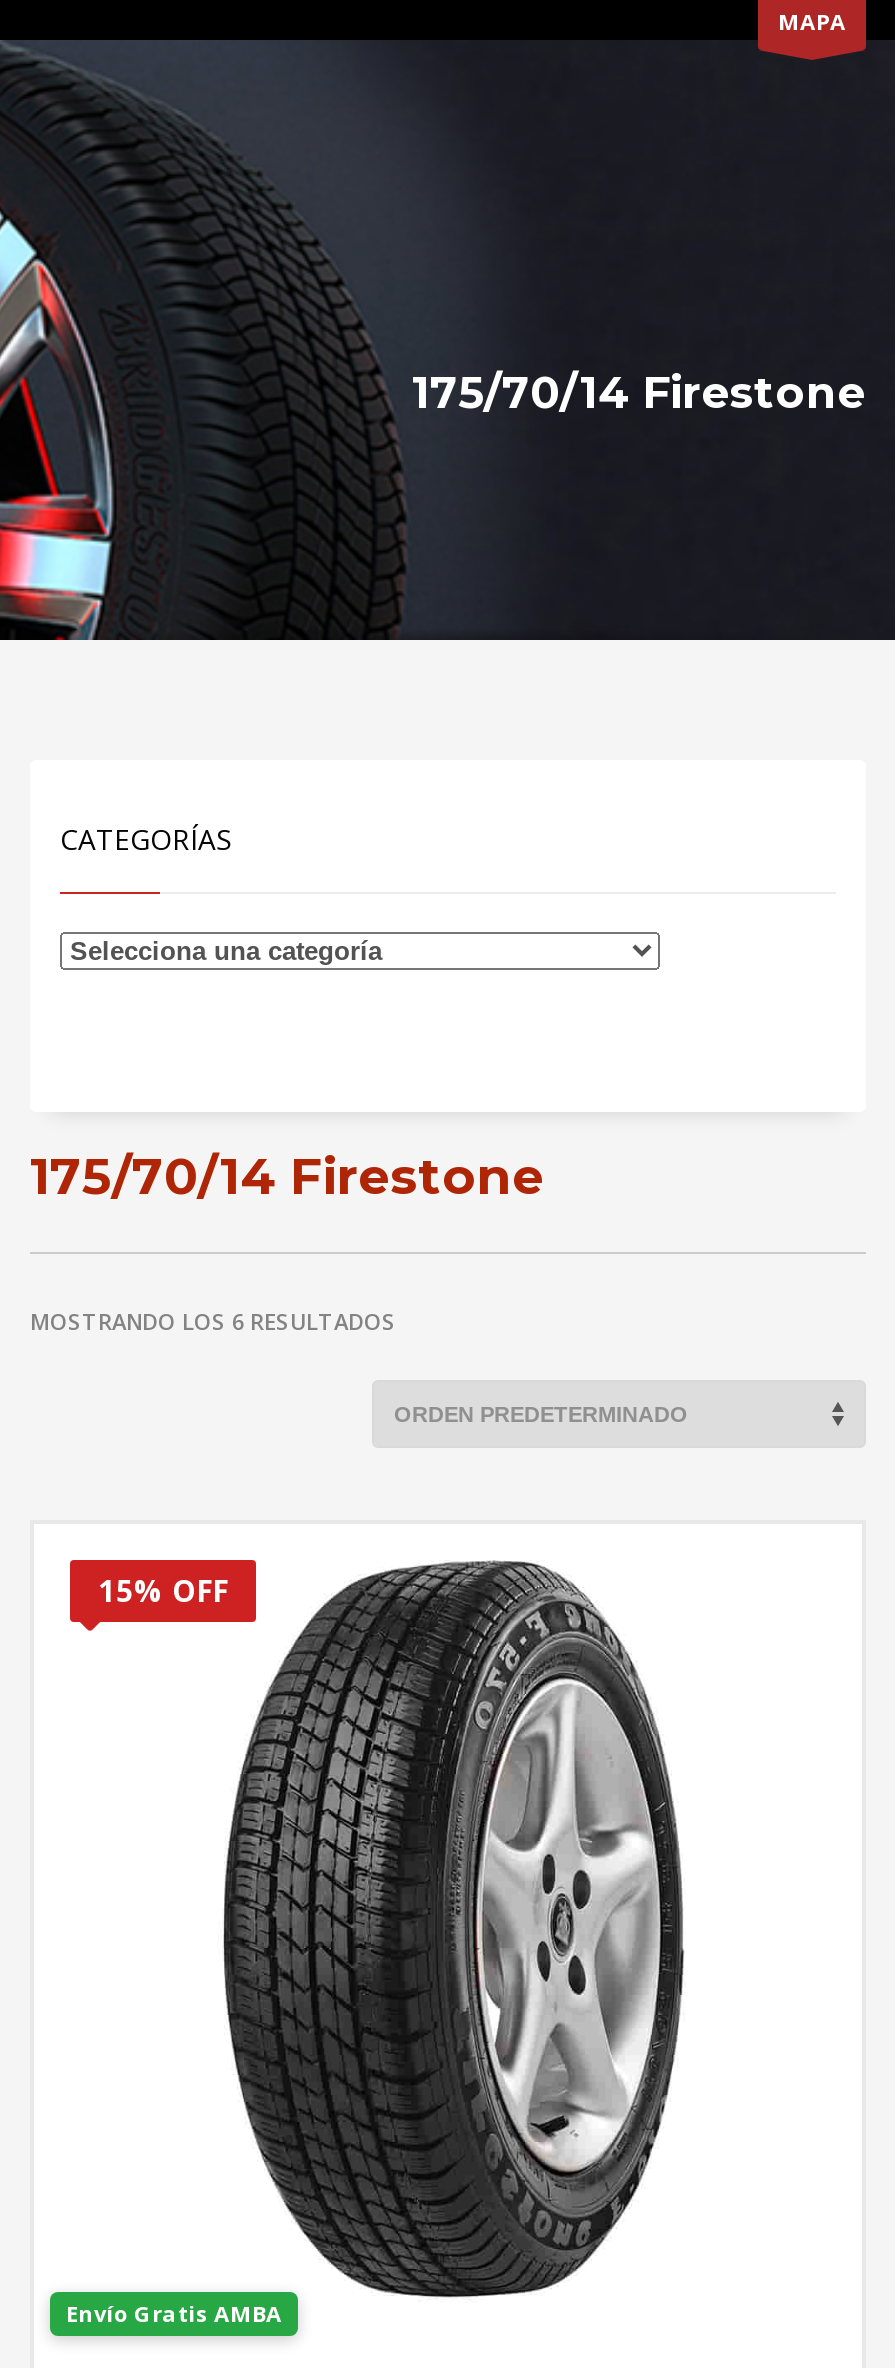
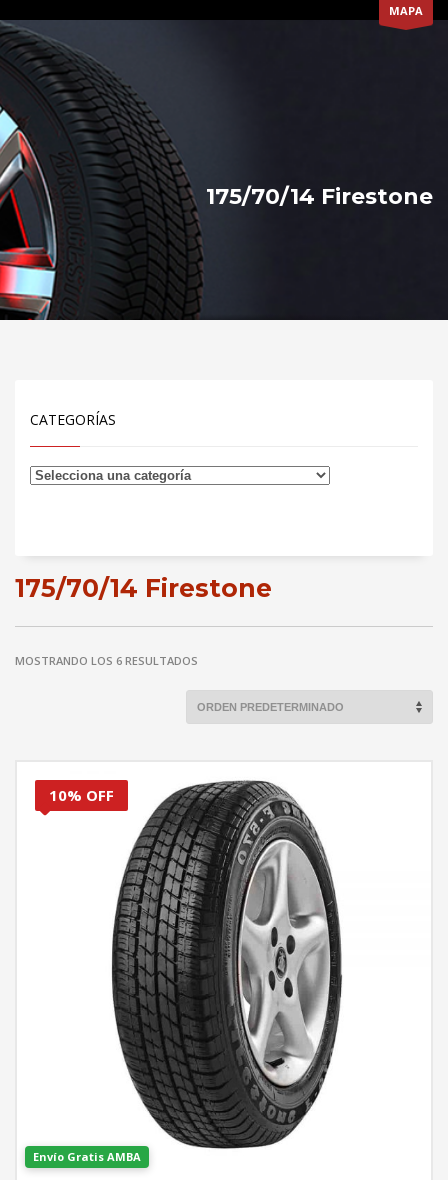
[98,1570,228,1610] 15% OFF -> [49,785,114,805] 10% OFF

